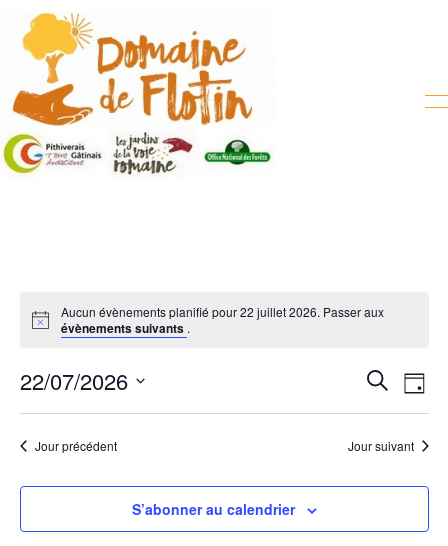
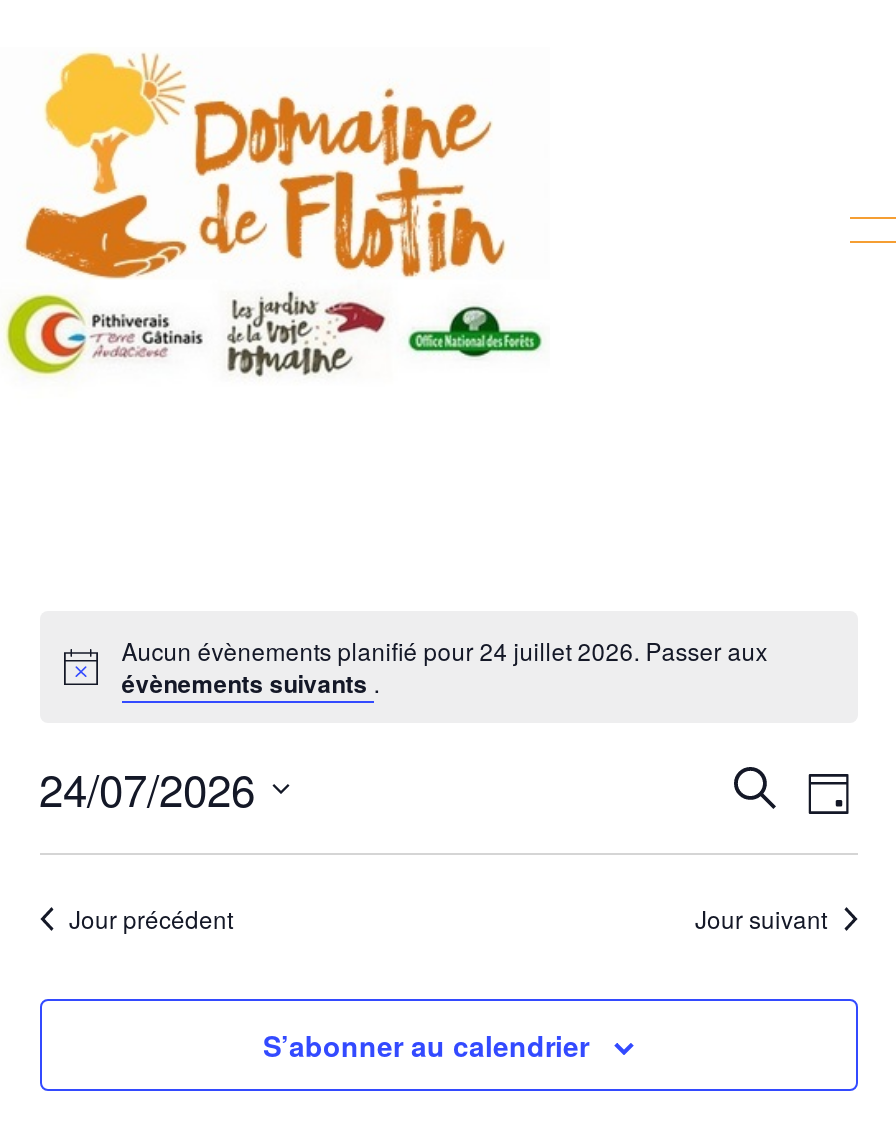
[61,303,384,320] Aucun évènements planifié pour 22 juillet 2026. Passer aux -> [121,633,767,667] Aucun évènements planifié pour 24 juillet 2026. Passer aux
[19,365,127,396] 22/07/2026 -> [39,757,255,819] 24/07/2026

